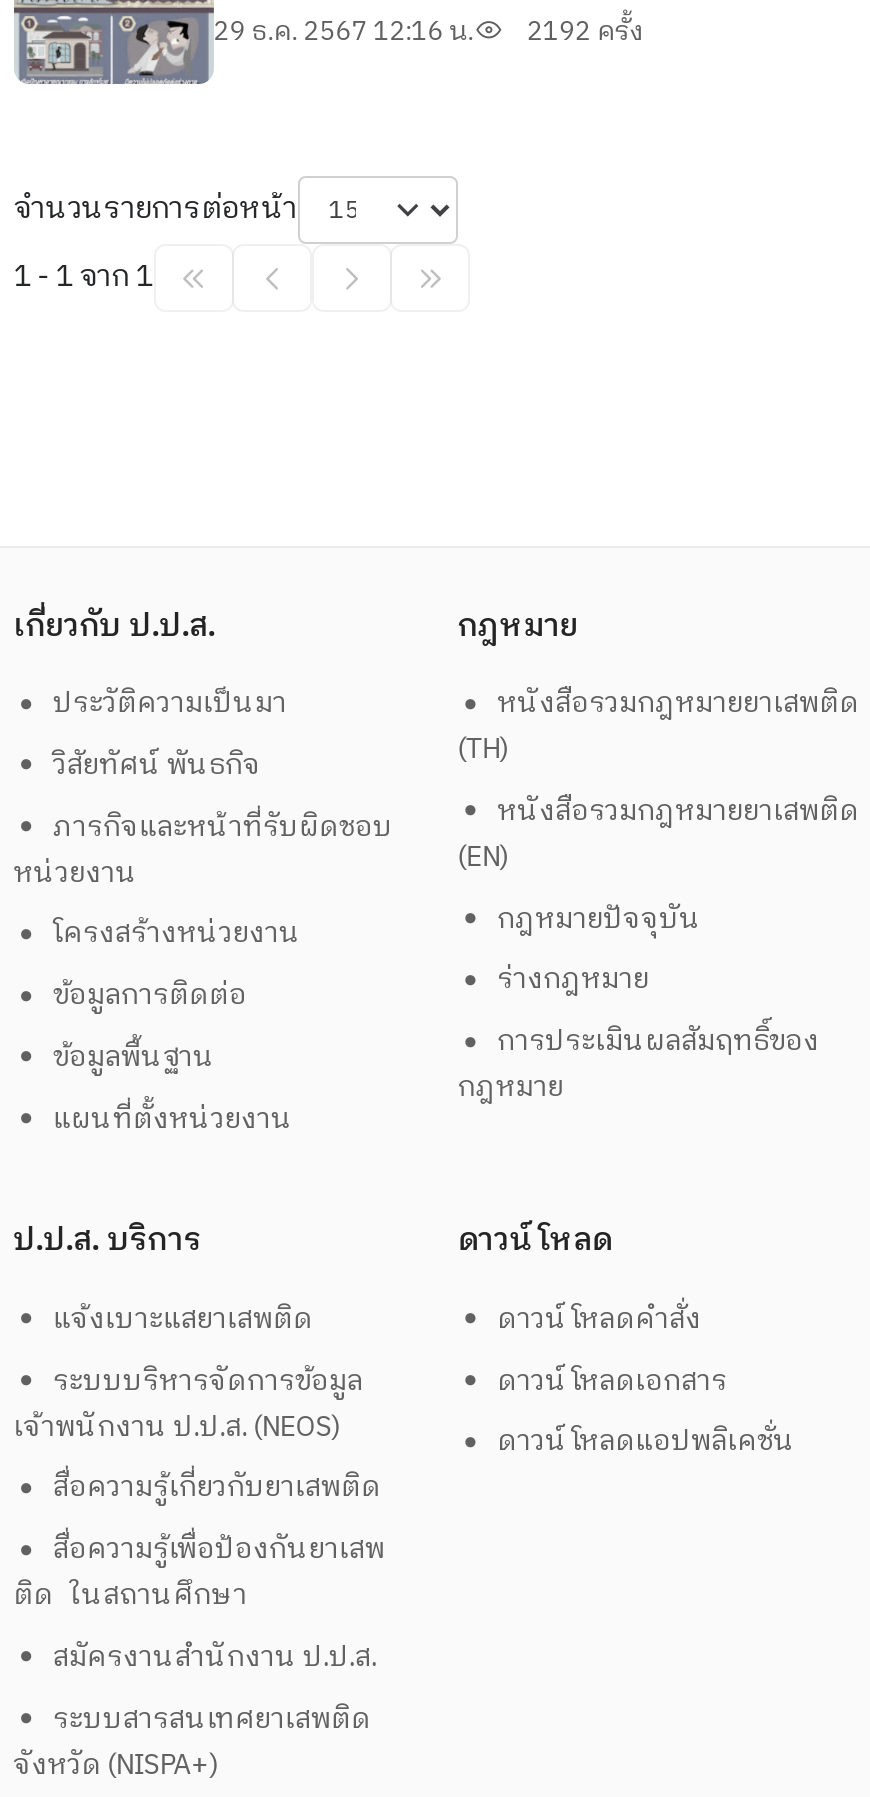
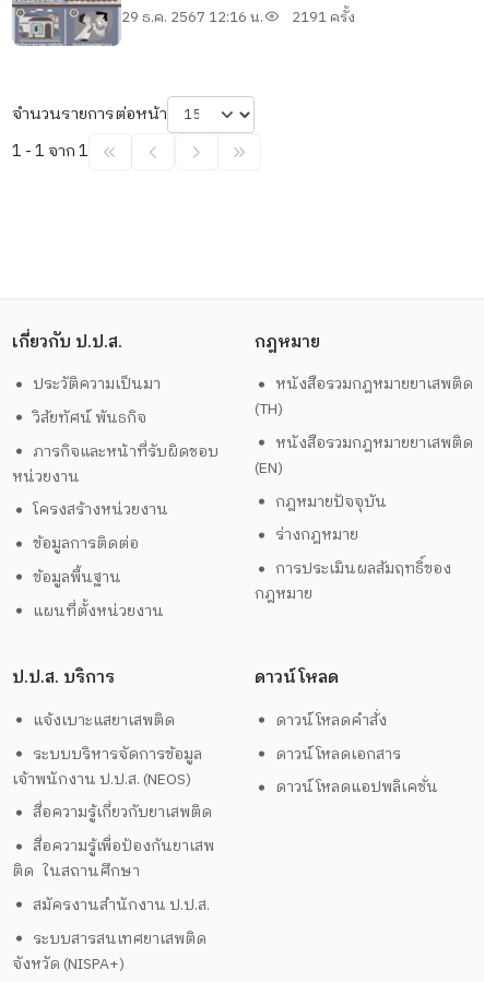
[213,10,643,54] 29 ธ.ค. 2567 12:16 น. 2192 ครั้ง -> [121,5,356,29] 29 ธ.ค. 2567 12:16 น. 2191 ครั้ง

